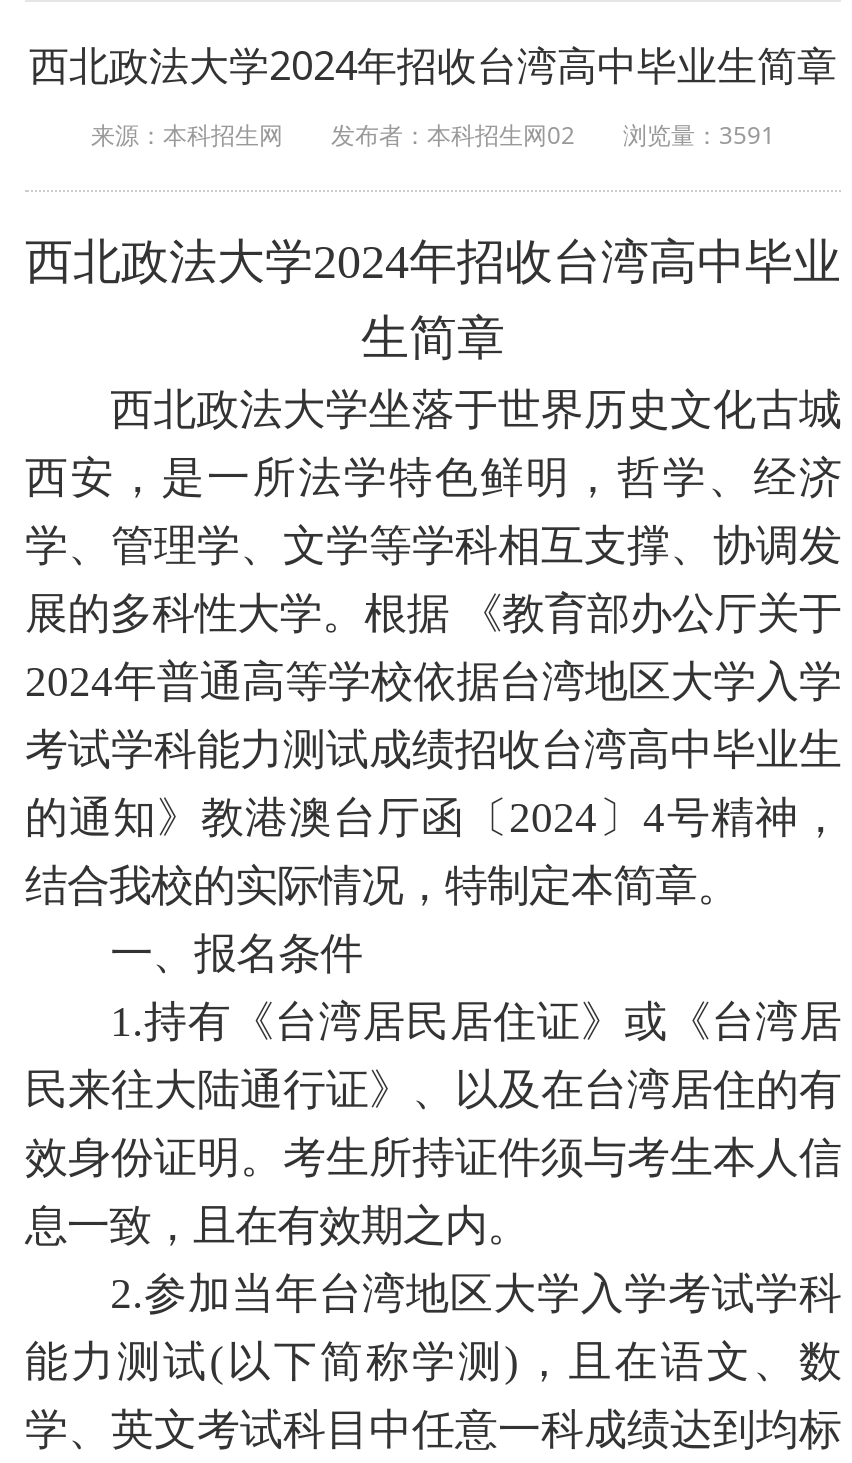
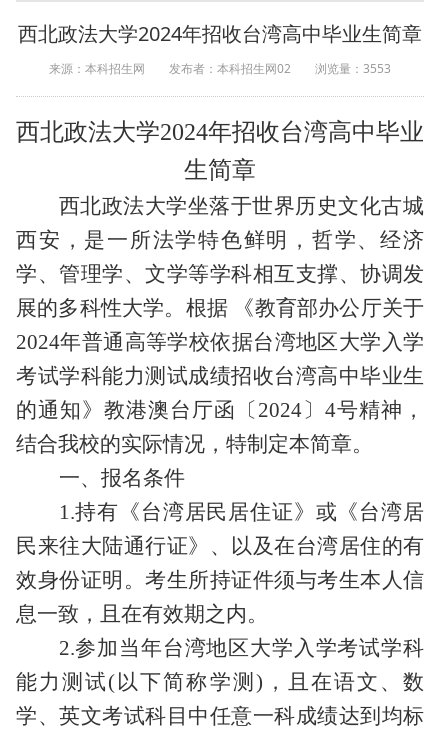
[91,117,775,151] 来源：本科招生网 发布者：本科招生网02 浏览量：3591 -> [49,59,391,76] 来源：本科招生网 发布者：本科招生网02 浏览量：3553

